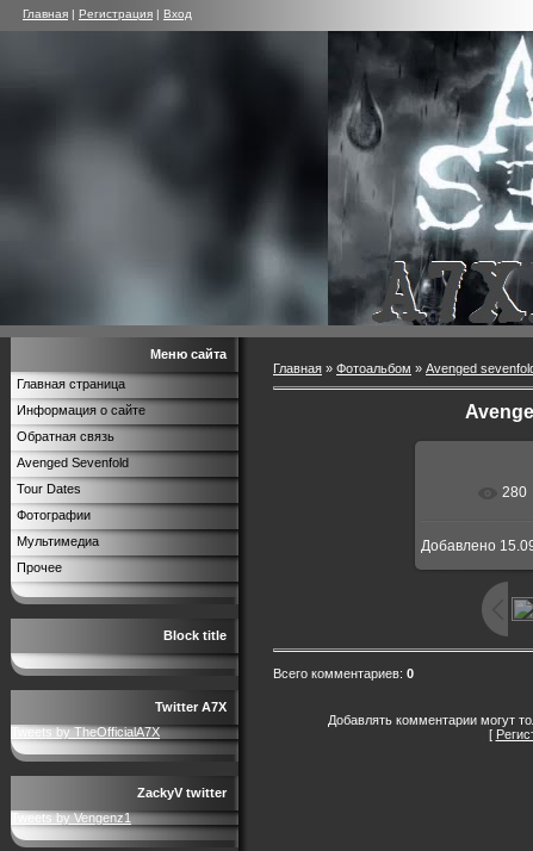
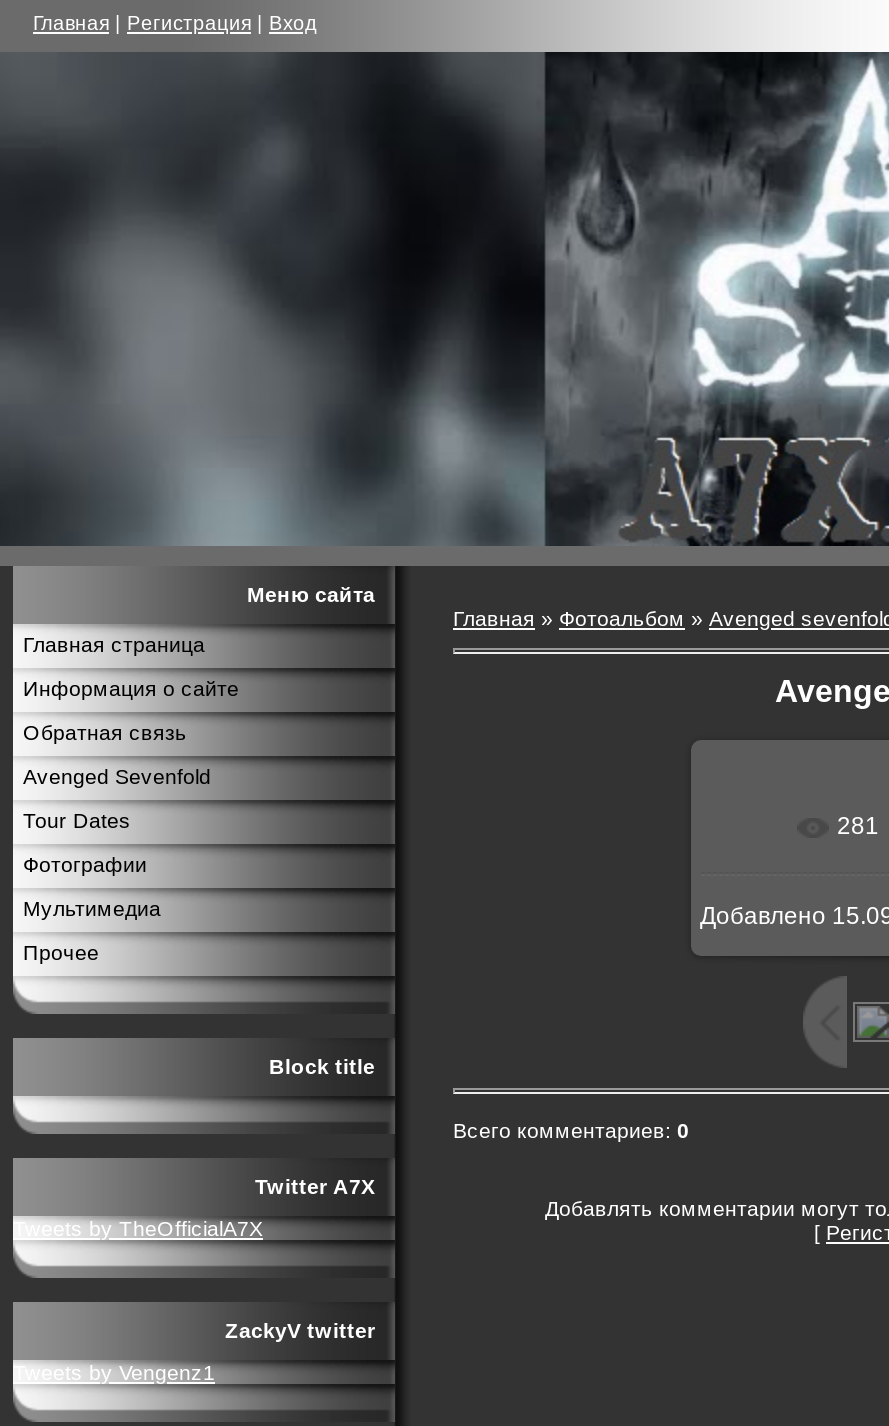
[502,484,527,501] 280 -> [837,813,879,841] 281

